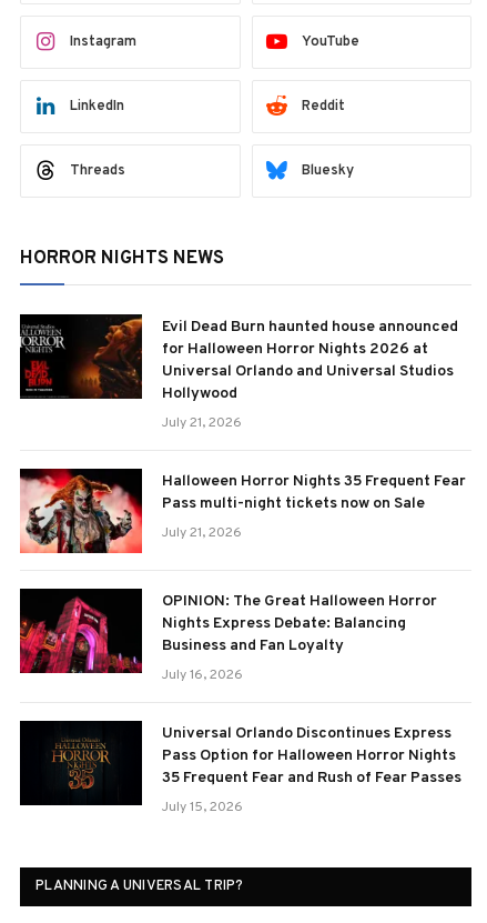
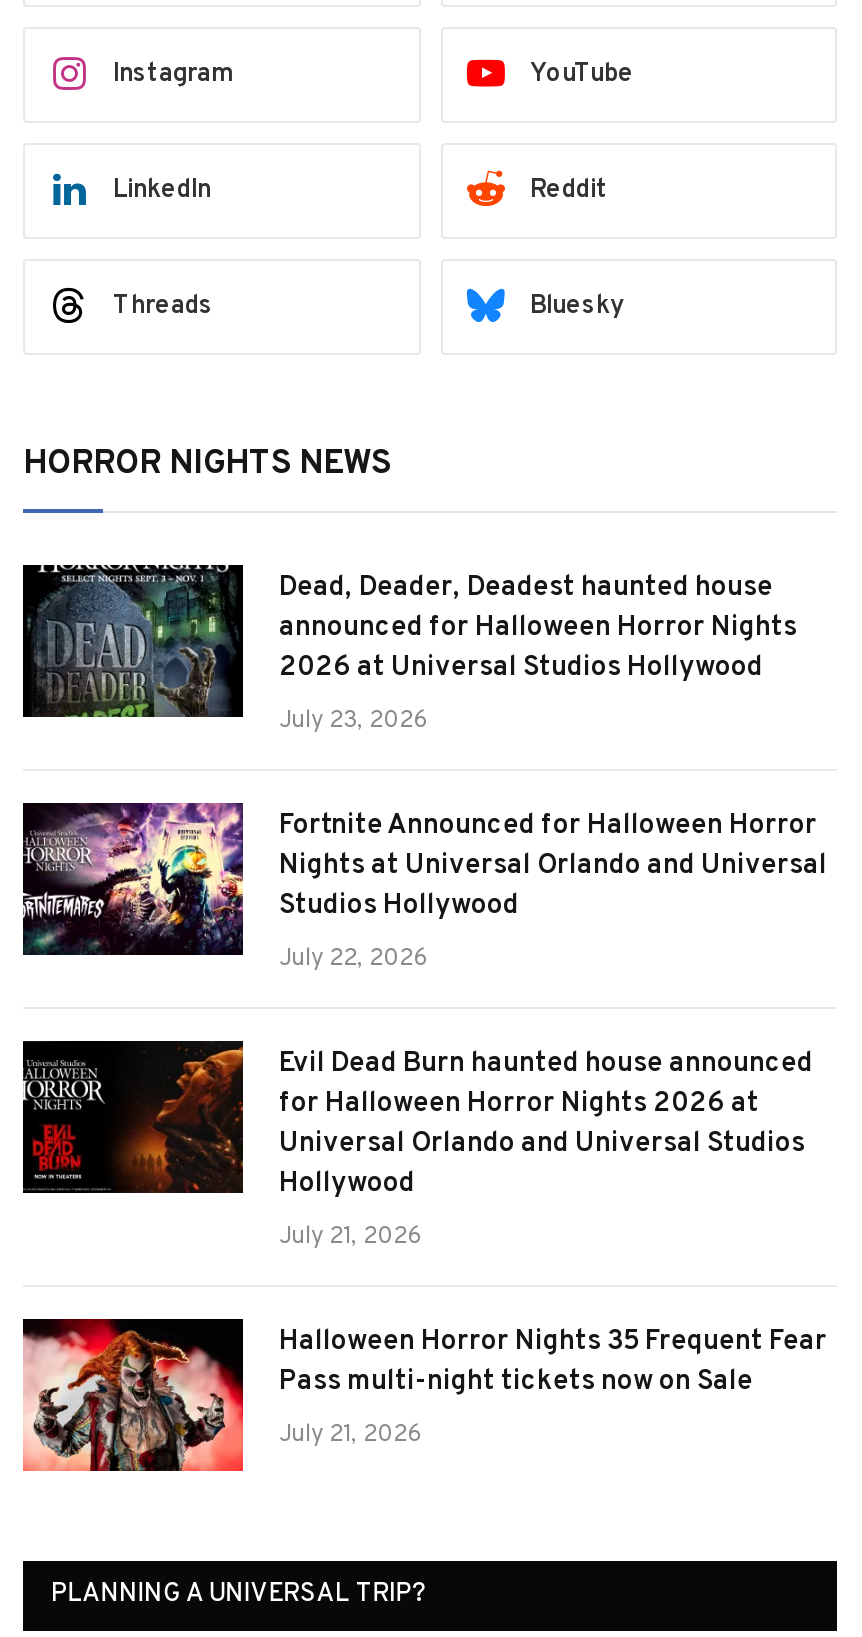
none -> [21,801,245,957] [image]
none -> [23,563,827,975] [image] | Dead, Deader, Deadest haunted house | announced for Halloween Horror Nights | 2026 at Universal Studios Hollywood | July 23, 2026 | Fortnite Announced for Halloween Horror | Nights at Universal Orlando and Universal | Studios Hollywood | July 22, 2026
moved [67,314,466,542] -> [107,1041,827,1451]: [image] | Evil Dead Burn haunted house announced | for Halloween Horror Nights 2026 at | ... | Pass multi-night tickets now on Sale | July 21, 2026
[19,588,461,816] [image] | OPINION: The Great Halloween Horror | Nights Express Debate: Balancing | Business and Fan Loyalty | July 16, 2026 | Universal Orlando Discontinues Express | Pass Option for Halloween Horror Nights | 35 Frequent Fear and Rush of Fear Passes | July 15, 2026 -> none
[19,720,143,806] [image] -> none

